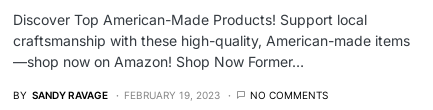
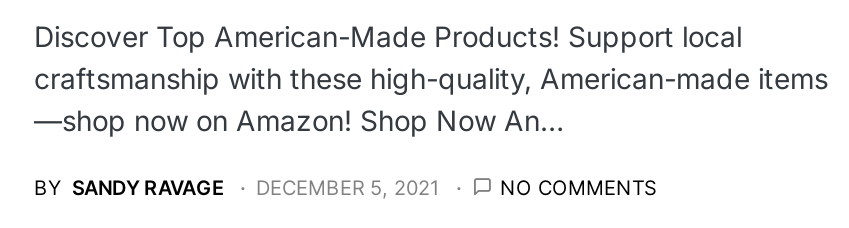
[13,52,304,69] —shop now on Amazon! Shop Now Former… -> [34,102,564,136] —shop now on Amazon! Shop Now An…
[13,88,220,100] BY SANDY RAVAGE FEBRUARY 19, 2023 -> [34,174,440,198] BY SANDY RAVAGE DECEMBER 5, 2021

